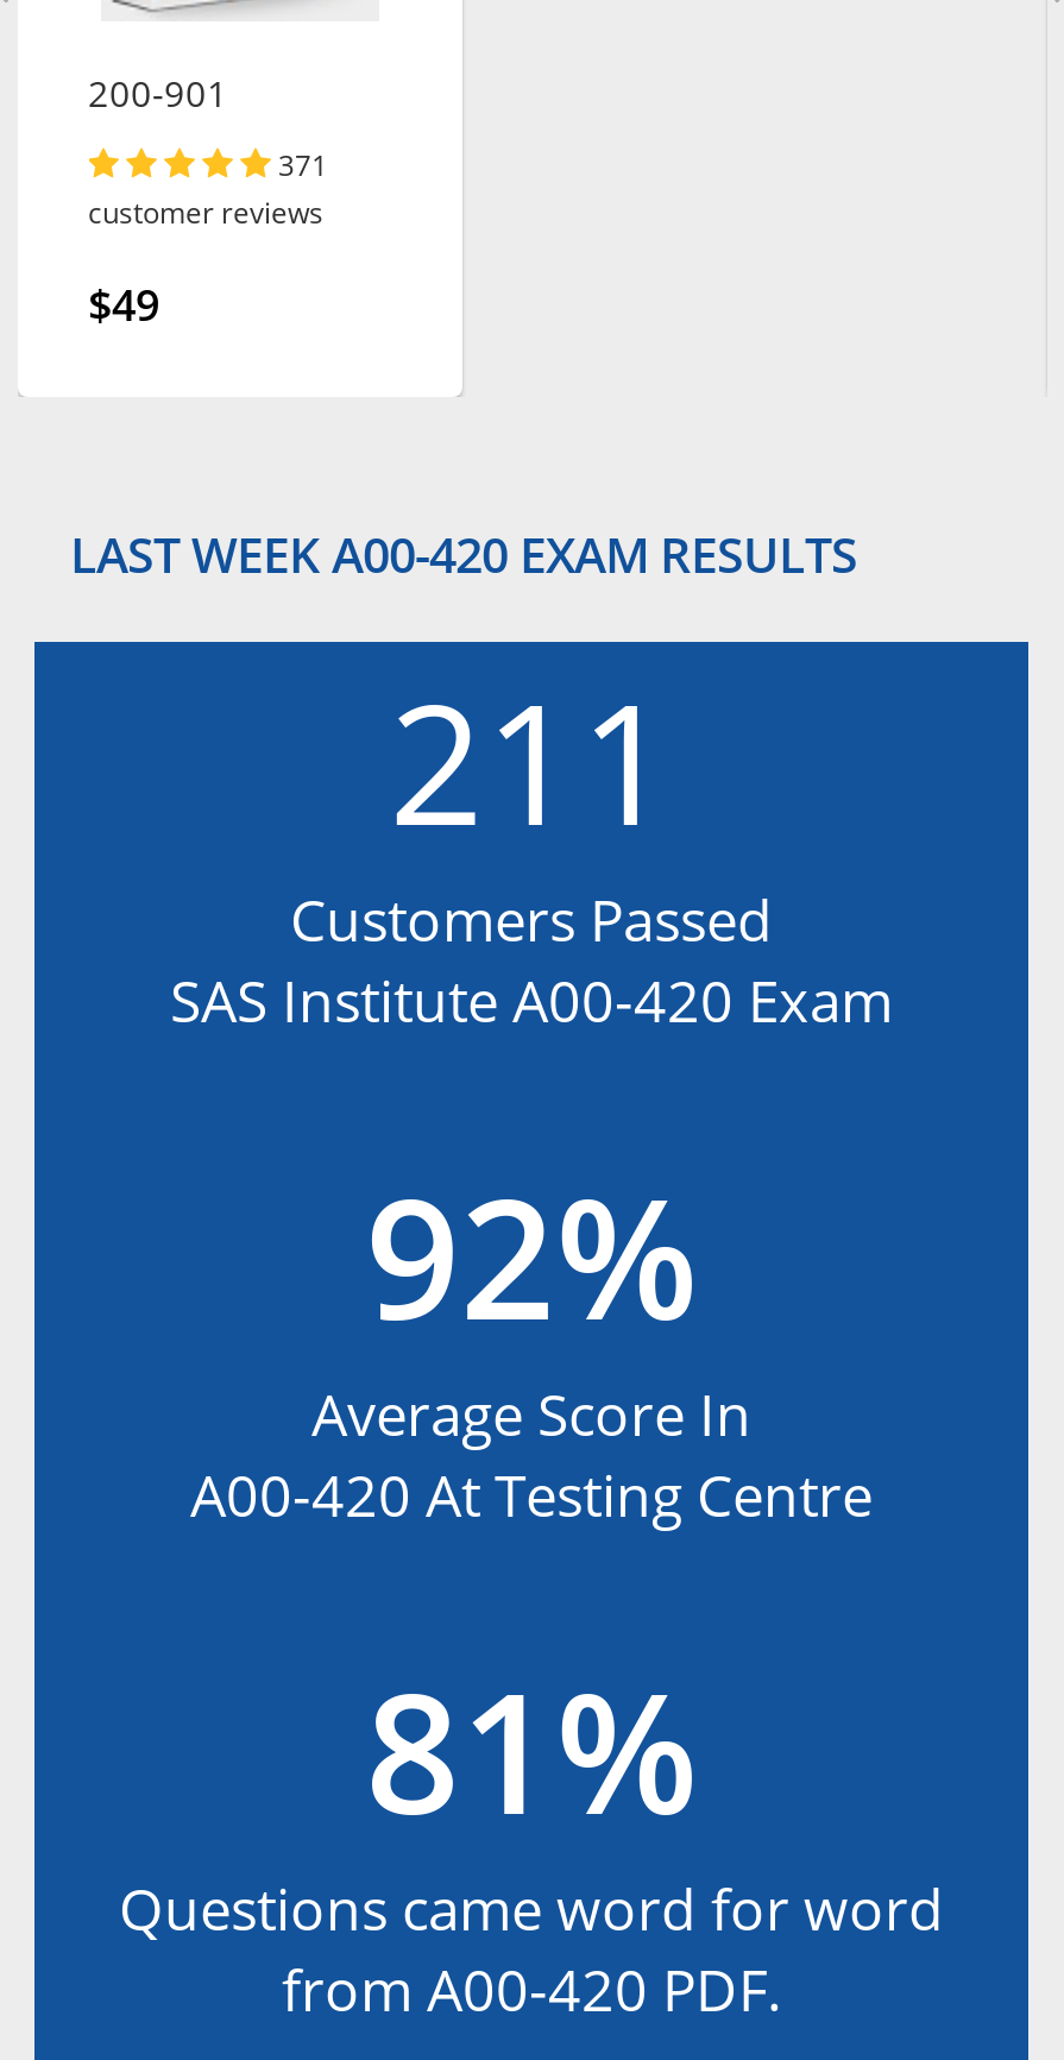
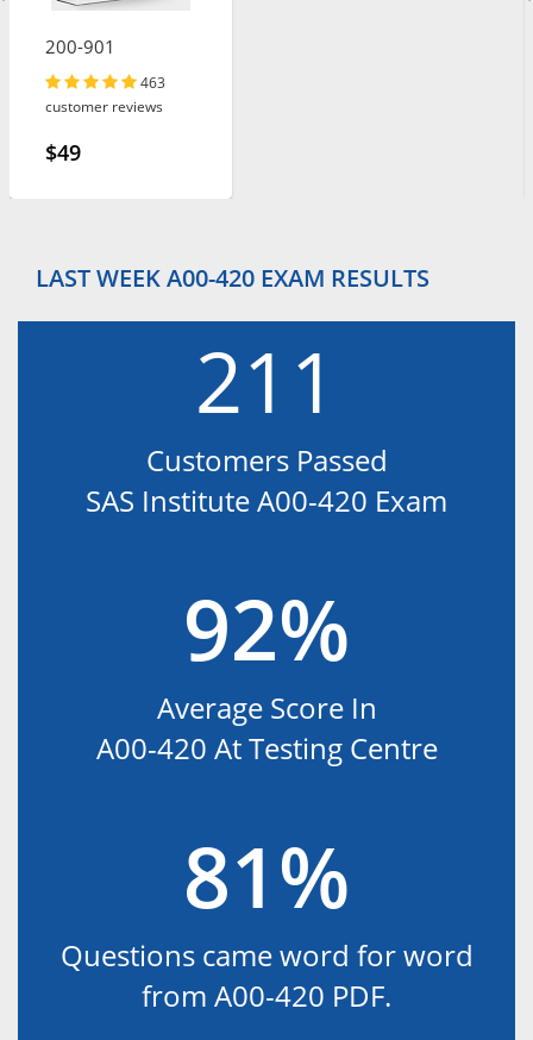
[278,145,328,183] 371 -> [140,73,165,92] 463

